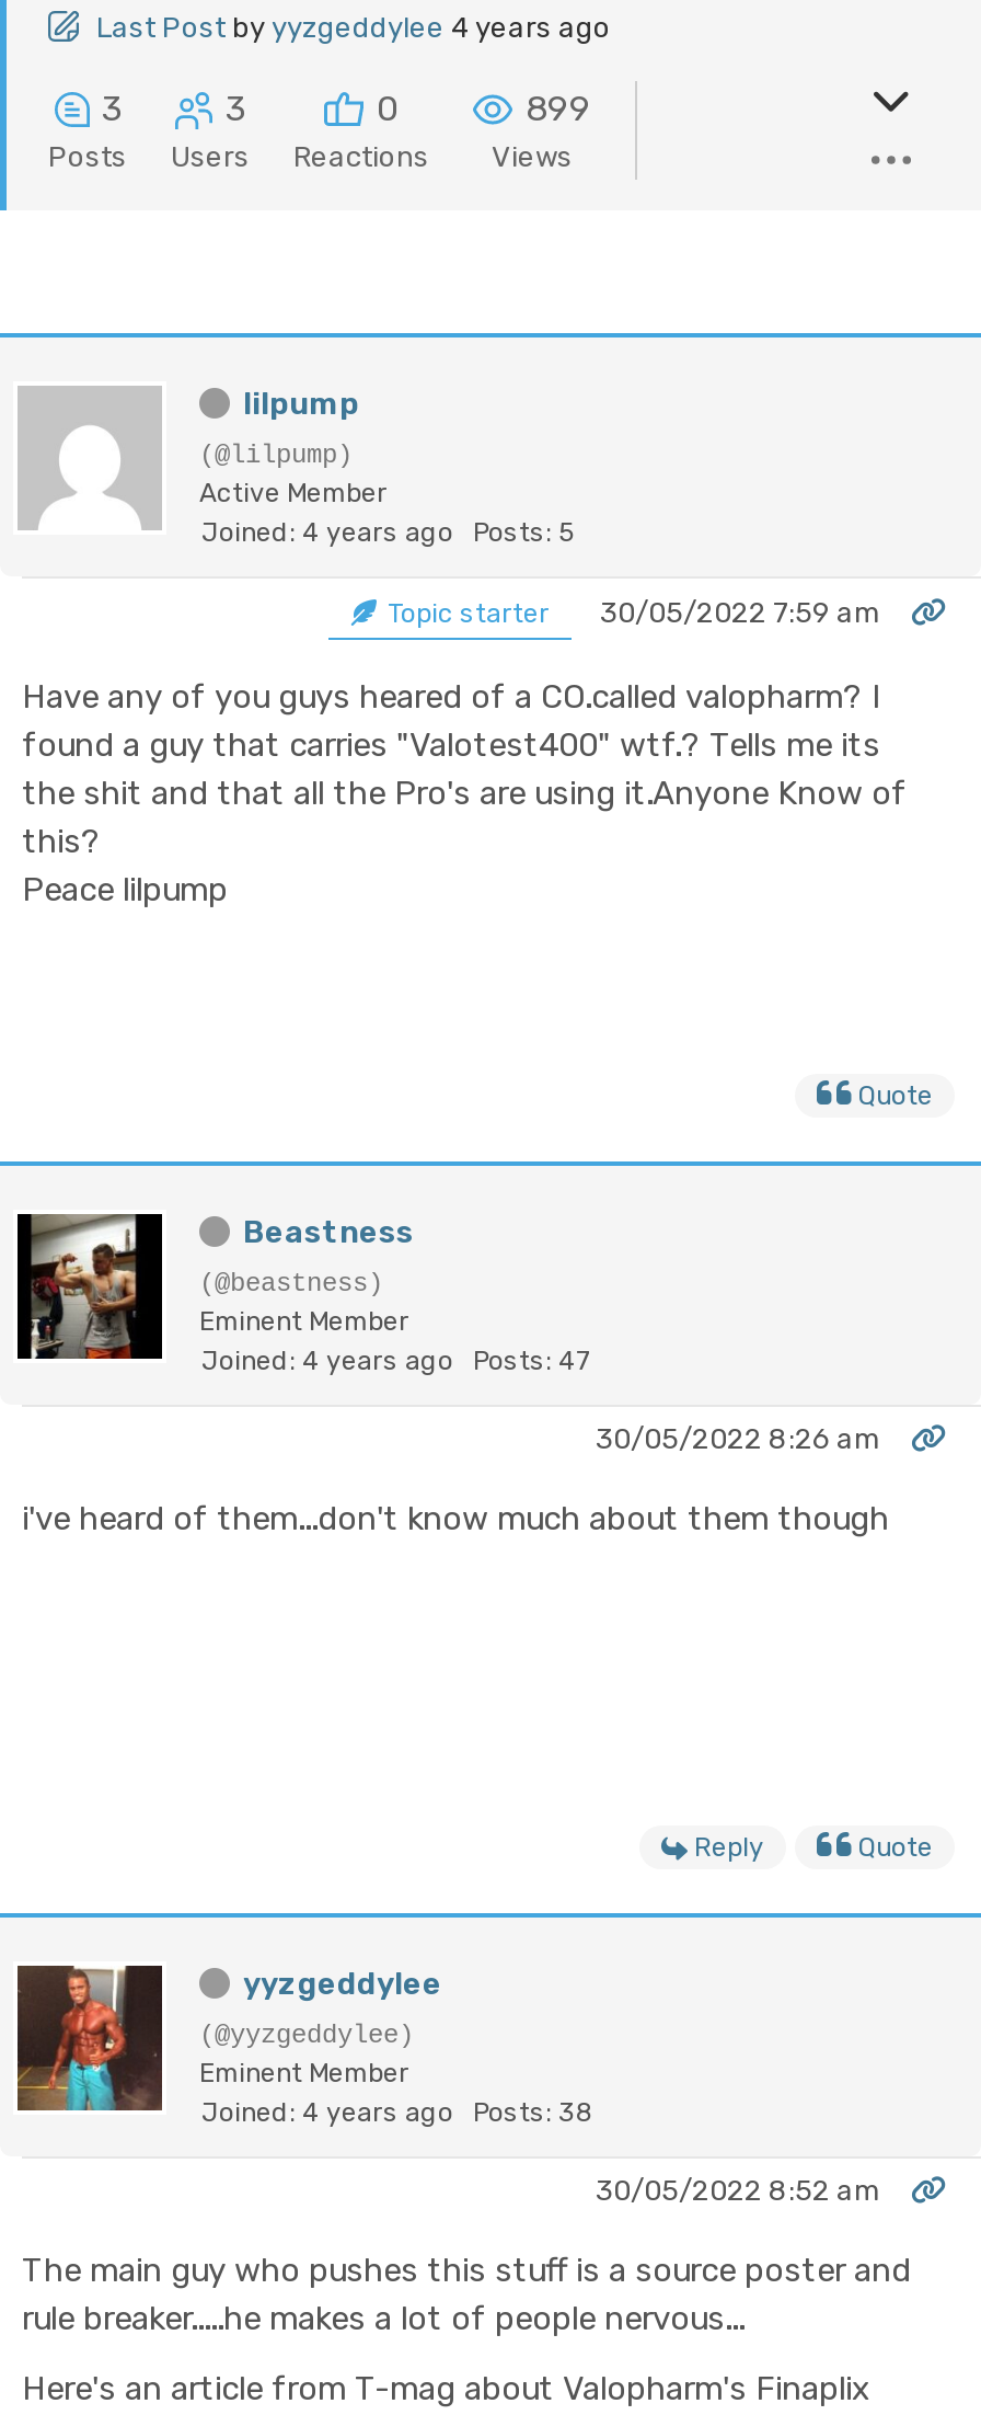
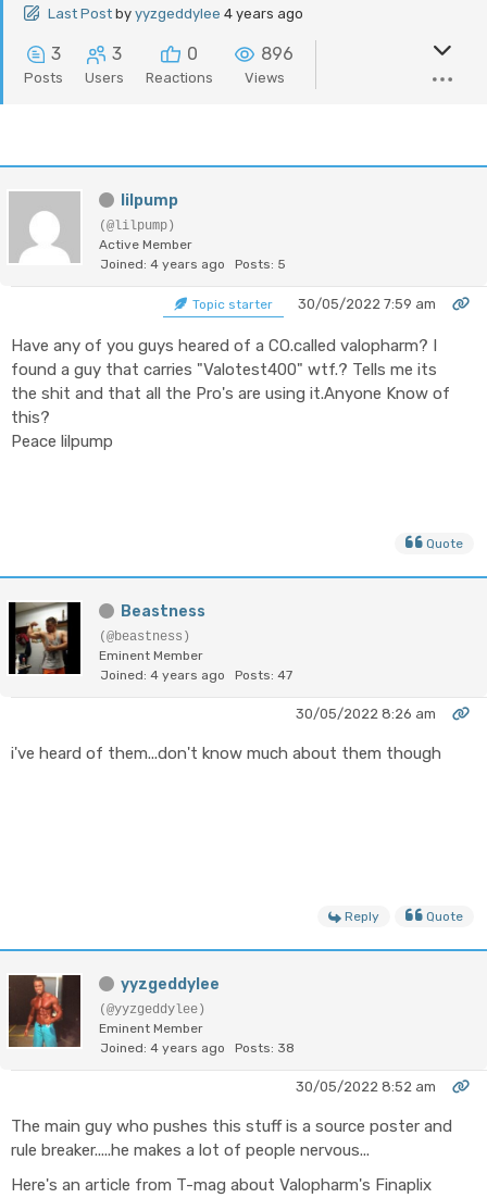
[526,88,591,129] 899 -> [261,43,294,64] 896

